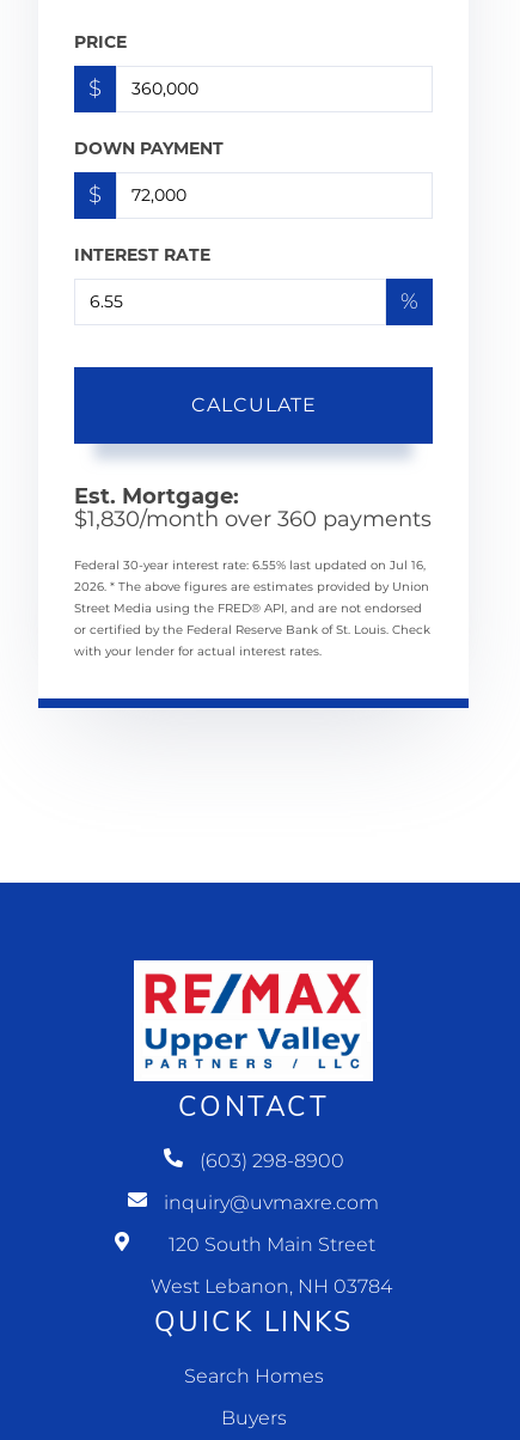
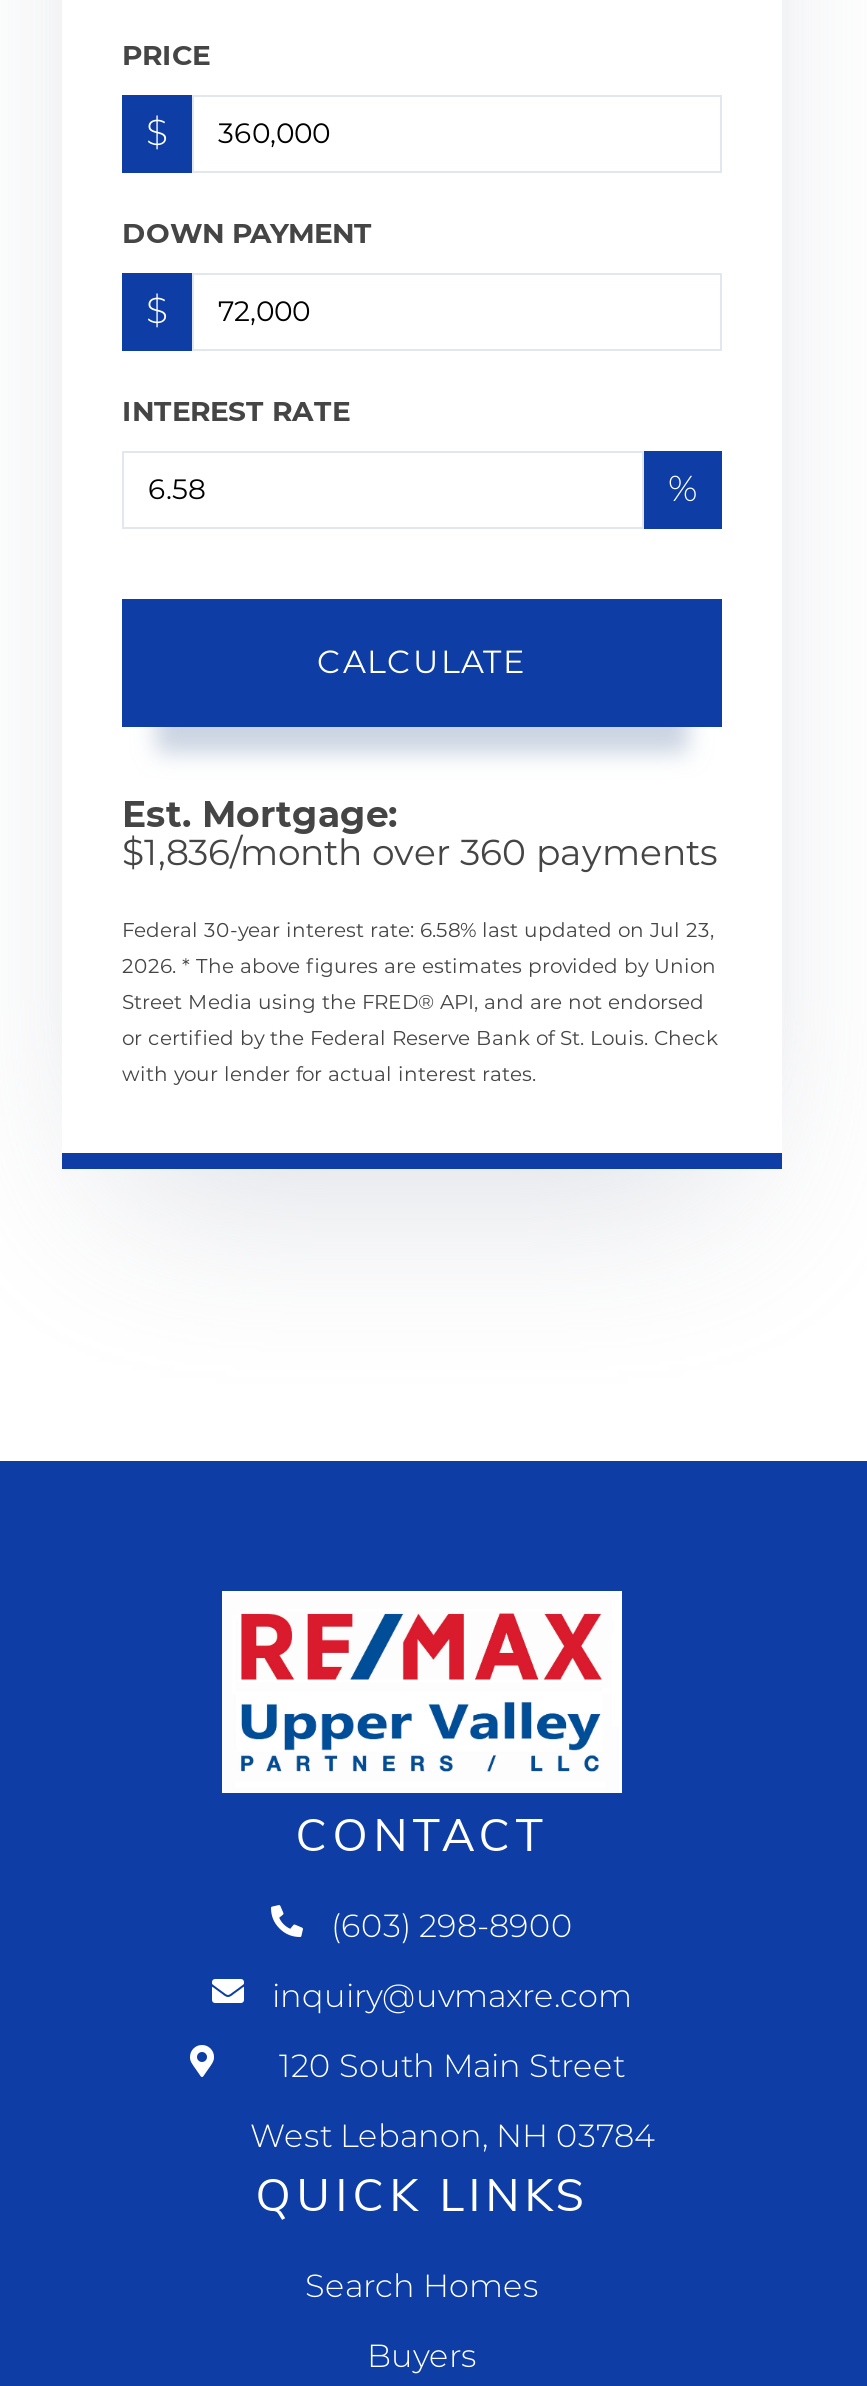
[74,505,432,532] $1,830/month over 360 payments -> [122,830,718,874] $1,836/month over 360 payments
[74,557,426,572] Federal 30-year interest rate: 6.55% last updated on Jul 16, -> [122,916,714,942] Federal 30-year interest rate: 6.58% last updated on Jul 23,

